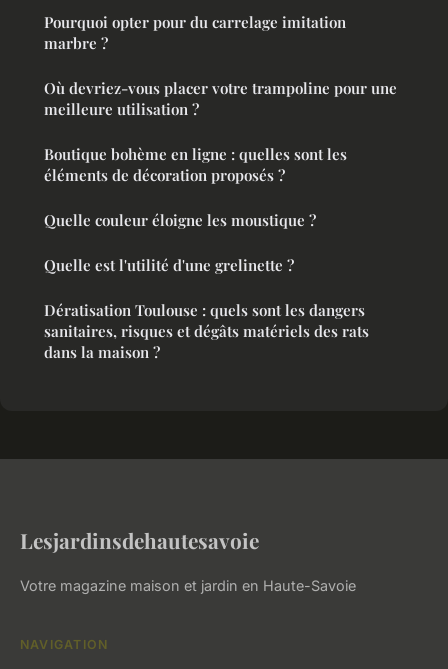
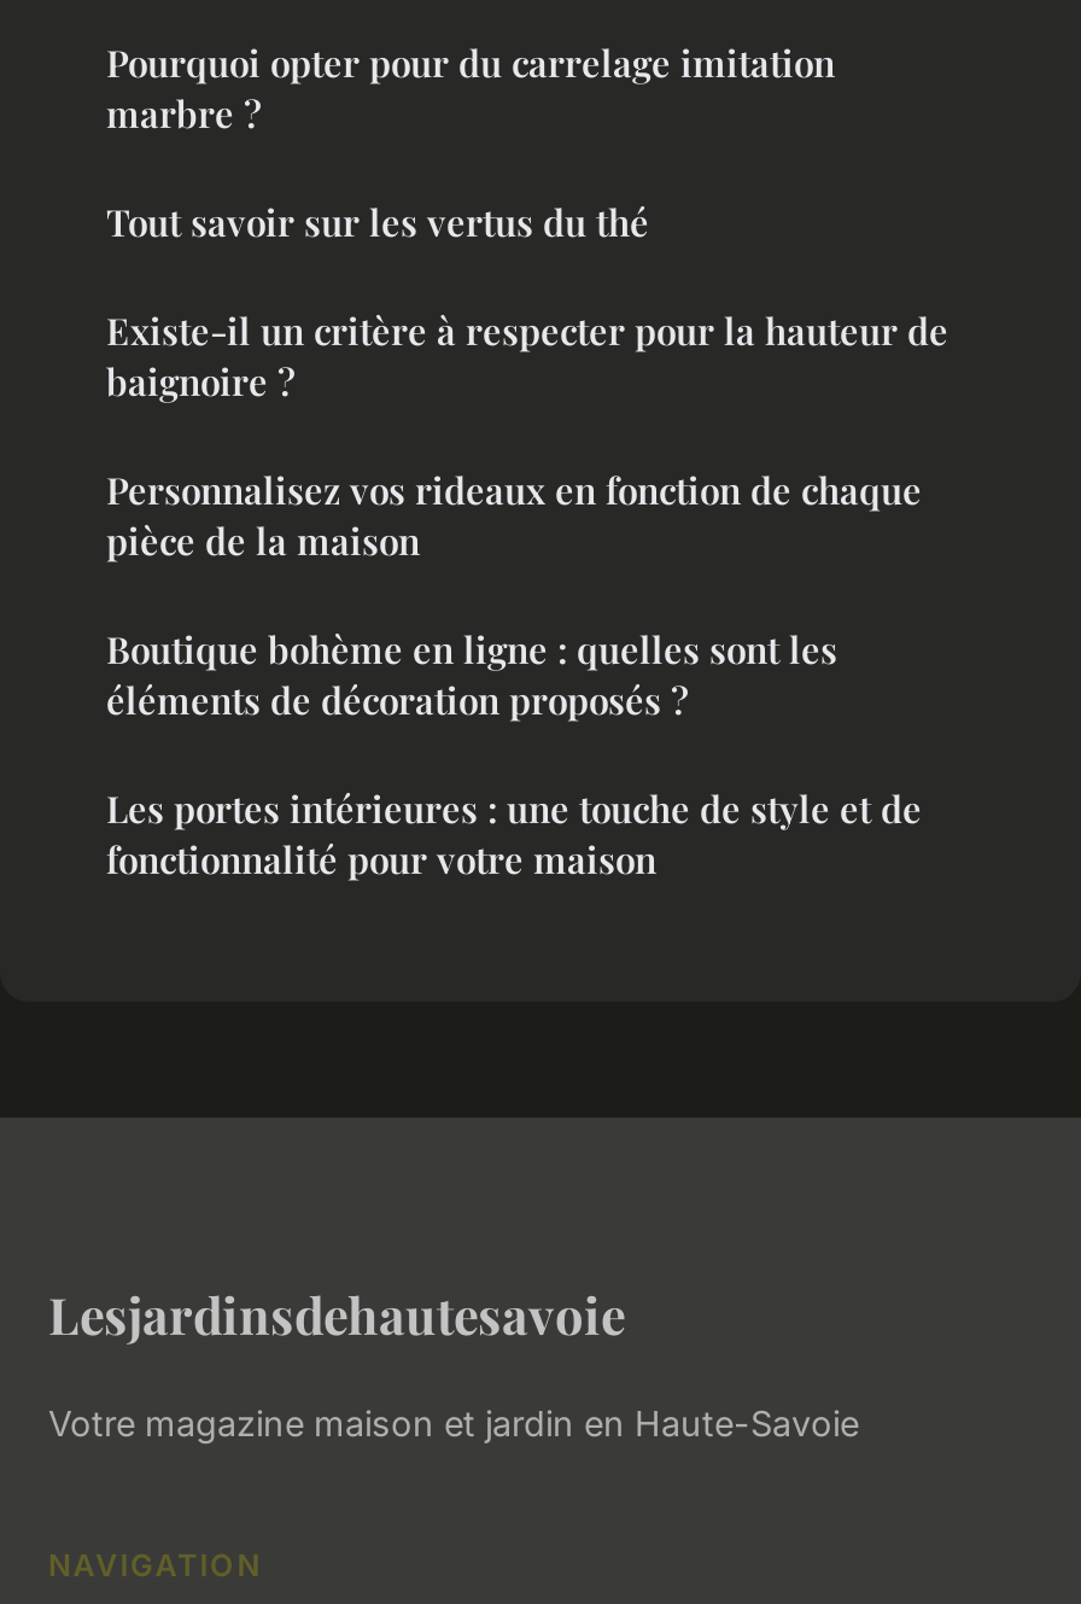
[44,78,397,119] Où devriez-vous placer votre trampoline pour une | meilleure utilisation ? -> [106,198,948,565] Tout savoir sur les vertus du thé | Existe-il un critère à respecter pour la hauteur de | baignoire ? | Personnalisez vos rideaux en fonction de chaque | pièce de la maison
moved [44,144,347,185] -> [106,626,837,725]: Boutique bohème en ligne : quelles sont les | éléments de décoration proposés ?
[44,210,369,362] Quelle couleur éloigne les moustique ? | Quelle est l'utilité d'une grelinette ? | Dératisation Toulouse : quels sont les dangers | sanitaires, risques et dégâts matériels des rats | dans la maison ? -> [106,785,922,884] Les portes intérieures : une touche de style et de | fonctionnalité pour votre maison

